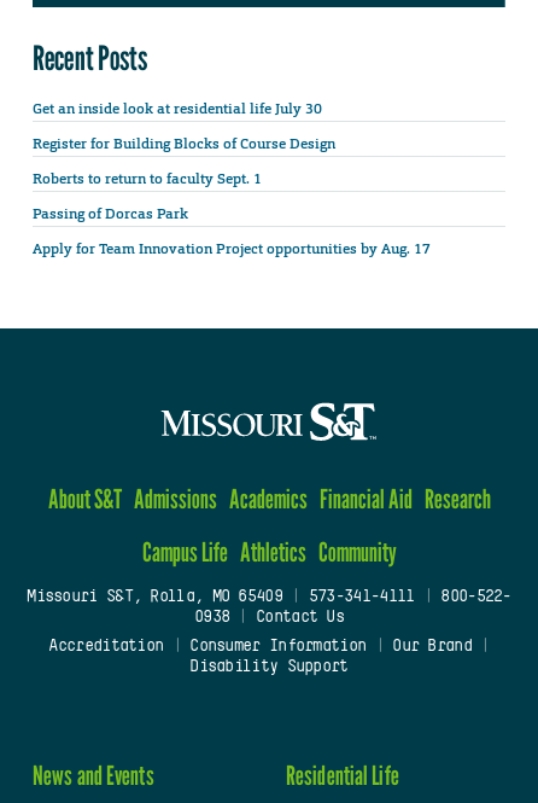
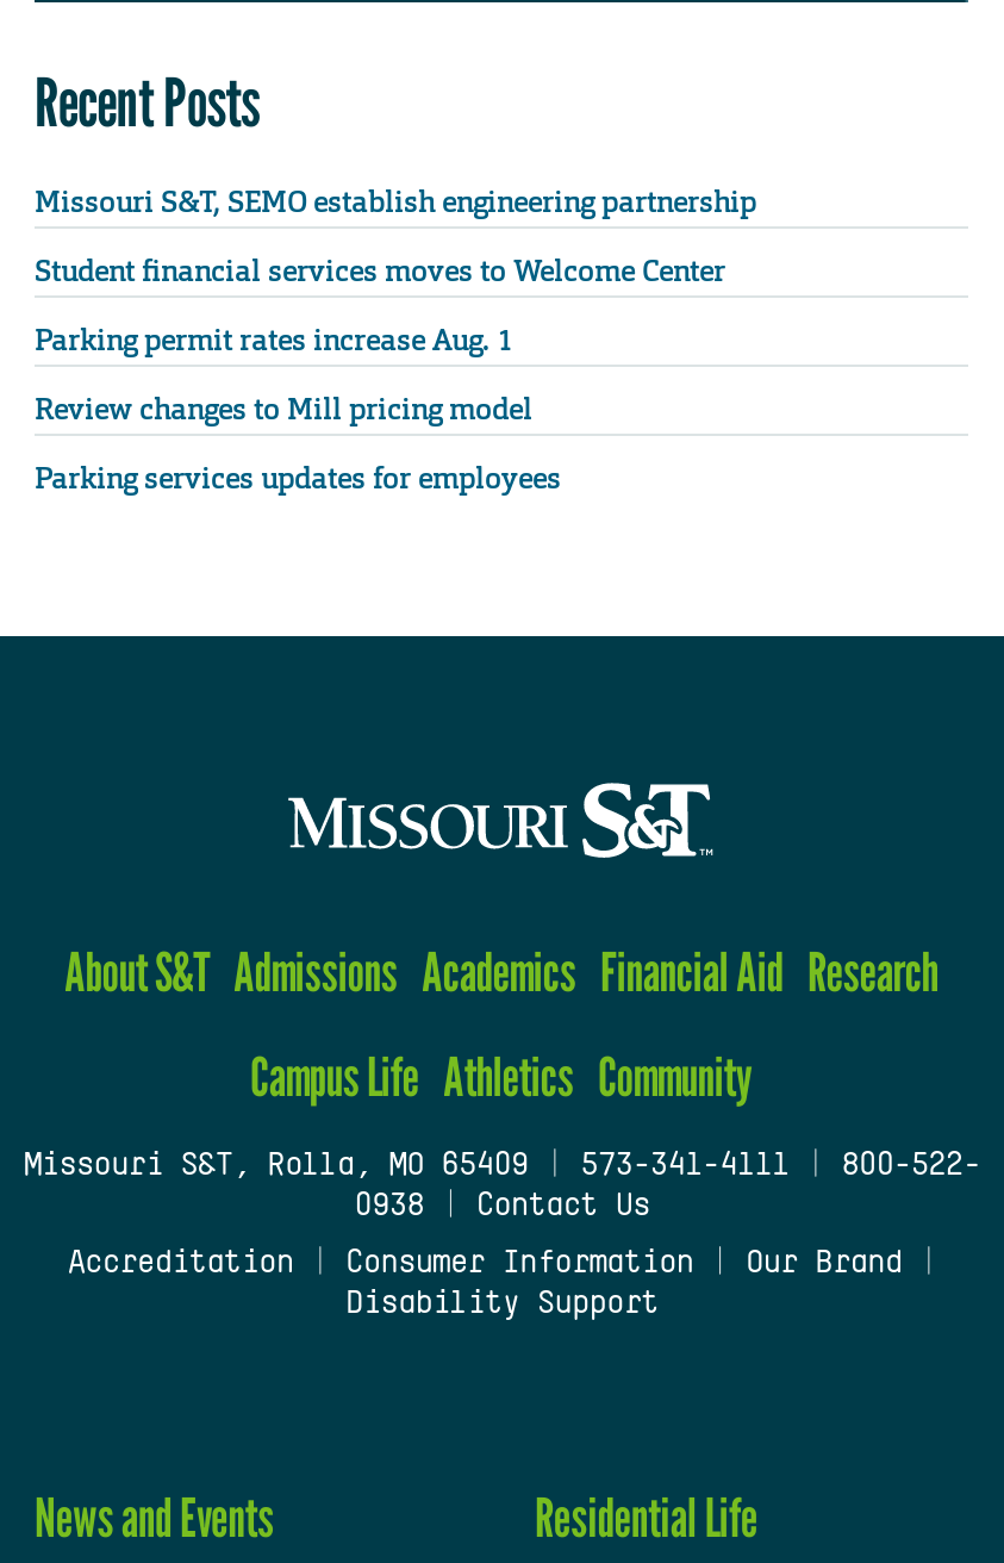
[33,99,322,118] Get an inside look at residential life July 30 -> [35,183,756,221] Missouri S&T, SEMO establish engineering partnership
[33,134,335,153] Register for Building Blocks of Course Design -> [35,252,725,290] Student financial services moves to Welcome Center
[33,169,265,188] Roberts to return to faculty Sept. 1 -> [35,321,513,359] Parking permit rates increase Aug. 1
[33,204,188,223] Passing of Dorcas Park -> [35,391,532,429] Review changes to Mill pricing model
[33,239,431,258] Apply for Team Innovation Project opportunities by Aug. 17 -> [35,460,561,498] Parking services updates for employees

